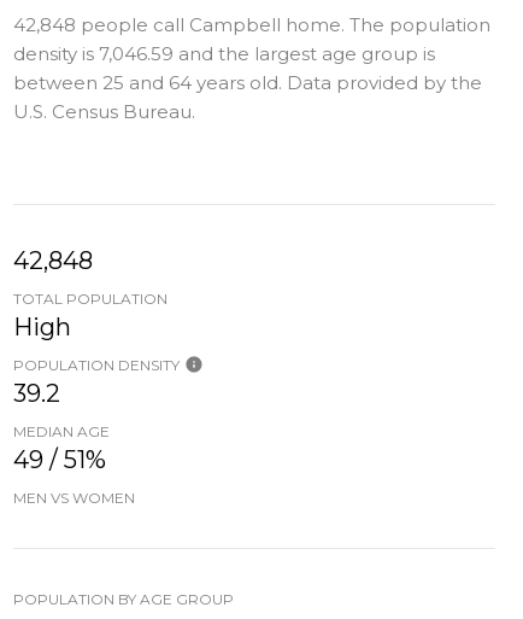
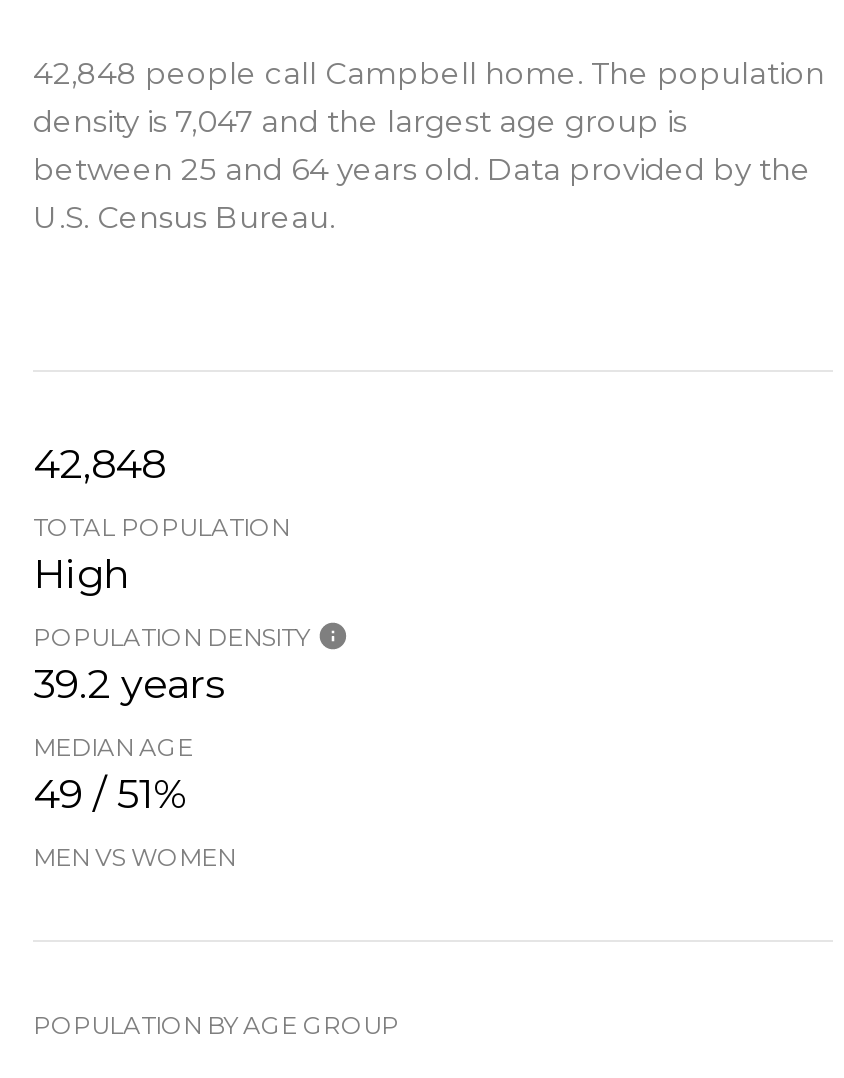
[13,42,435,65] density is 7,046.59 and the largest age group is -> [33,102,687,140] density is 7,047 and the largest age group is
[13,379,60,408] 39.2 -> [33,660,225,708] 39.2 years

